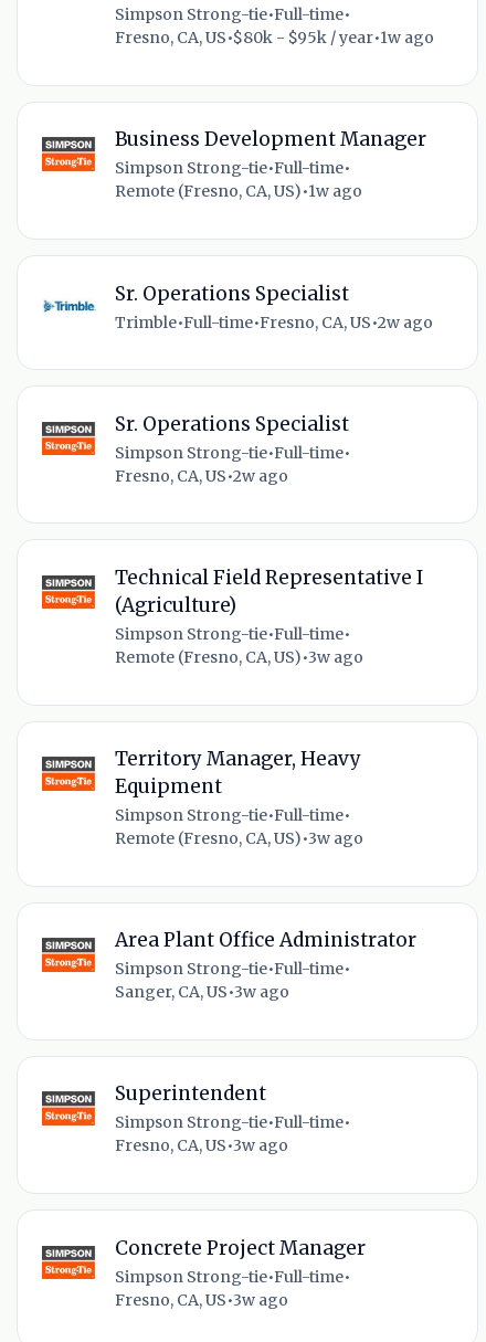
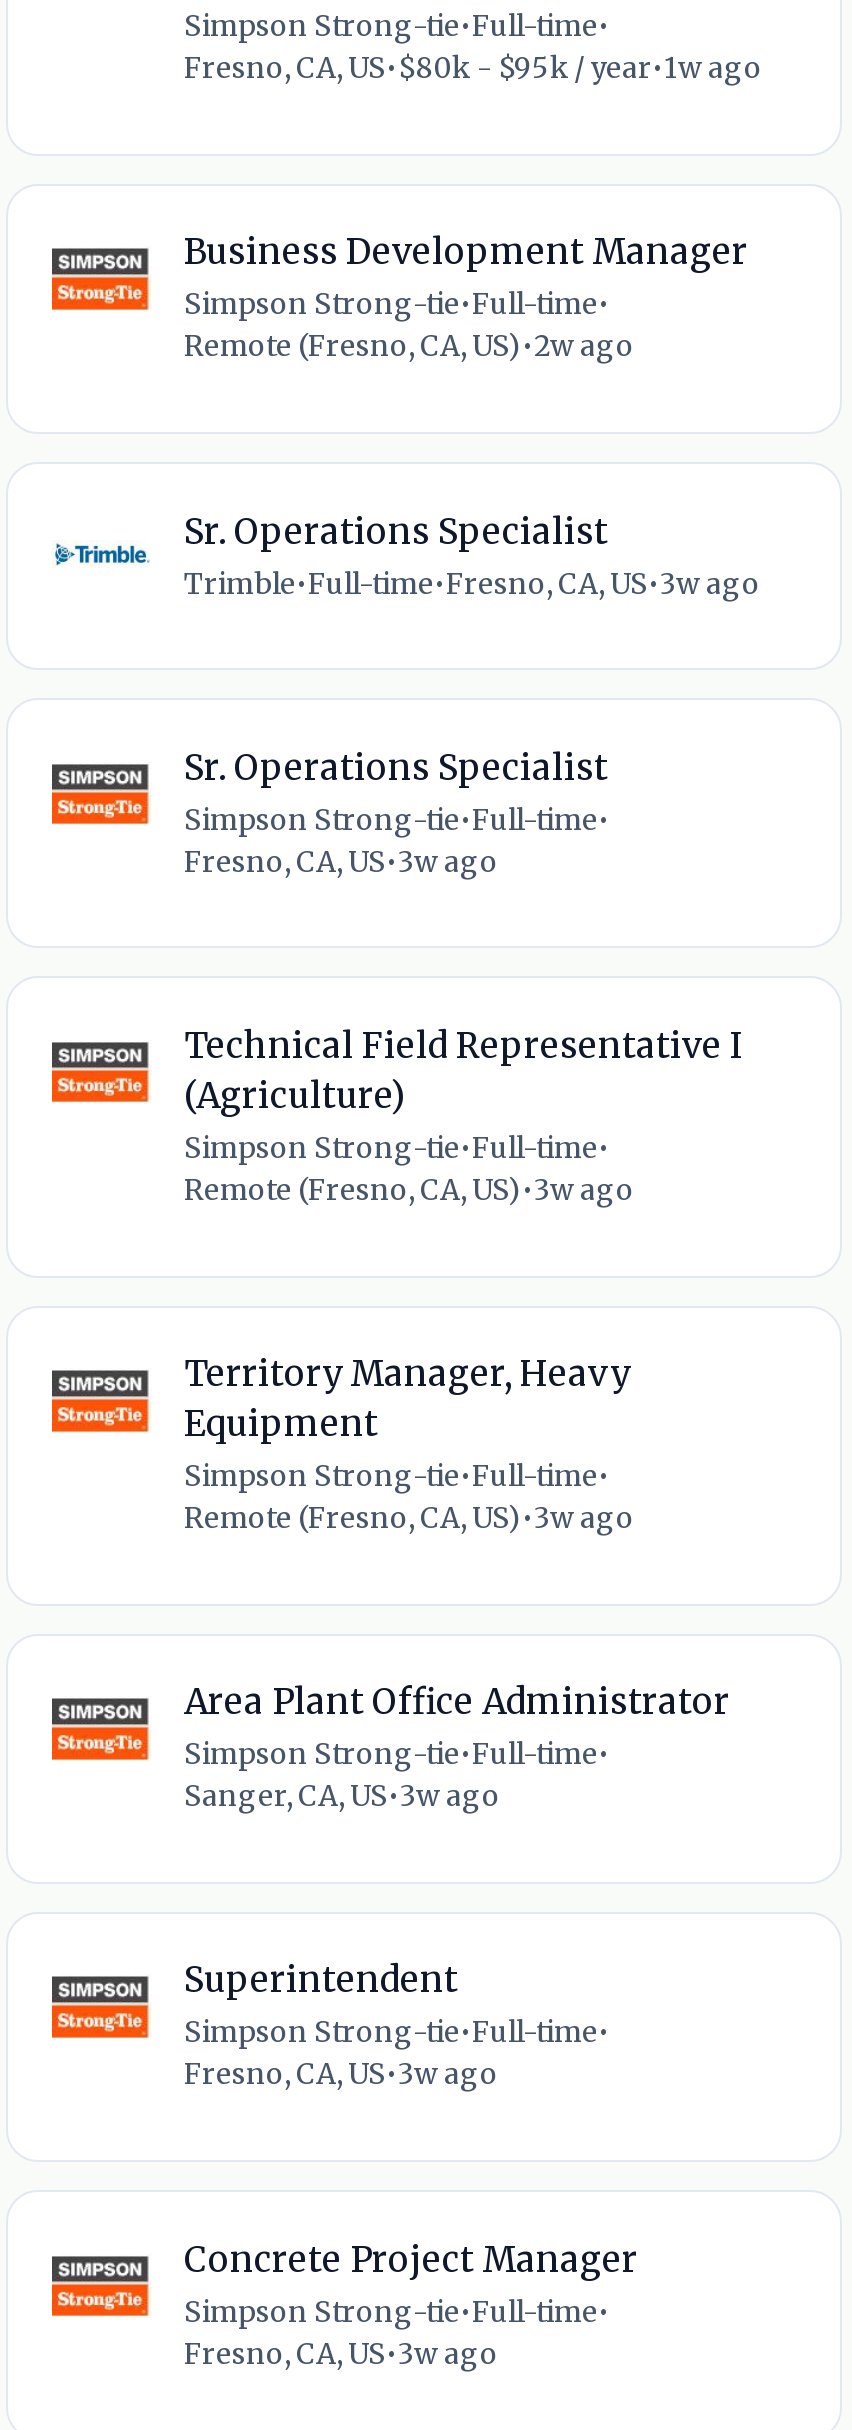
[115,182,362,201] Remote (Fresno, CA, US) •1w ago -> [184,329,634,365] Remote (Fresno, CA, US) •2w ago
[115,312,433,332] Trimble•Full-time•Fresno, CA, US•2w ago -> [184,565,760,601] Trimble•Full-time•Fresno, CA, US•3w ago
[115,466,288,486] Fresno, CA, US•2w ago -> [184,843,498,879] Fresno, CA, US•3w ago

